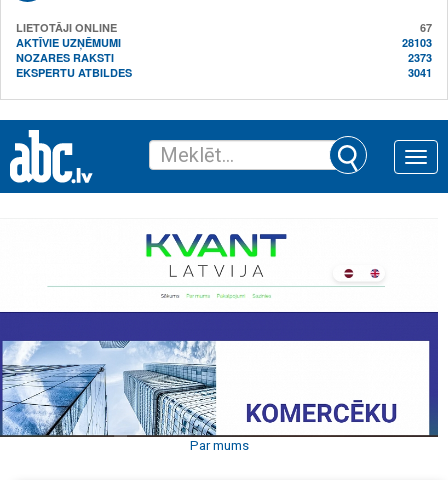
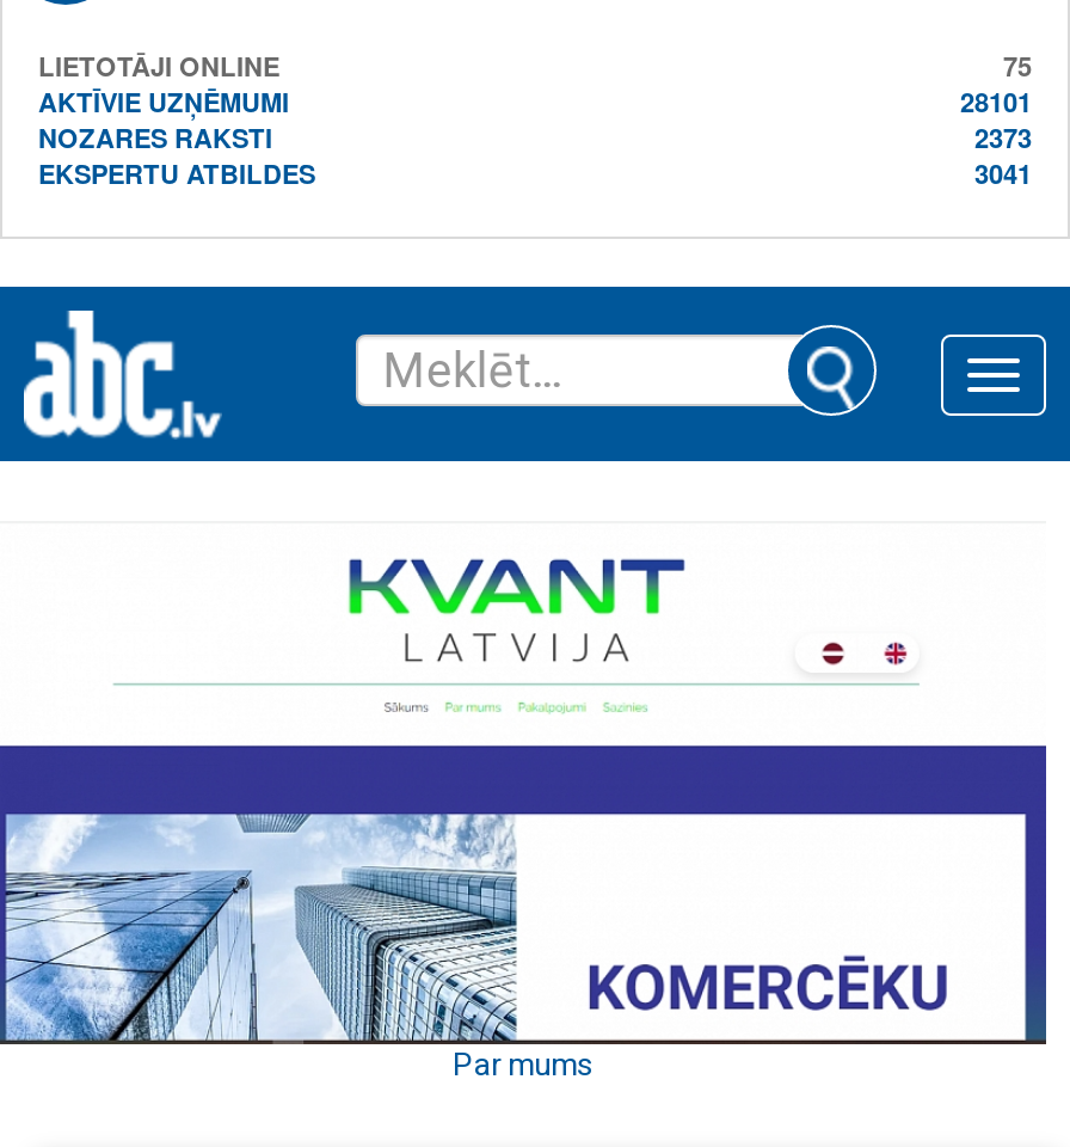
[420,20,432,35] 67 -> [1003,48,1032,84] 75
[402,35,432,50] 28103 -> [960,84,1032,119] 28101

